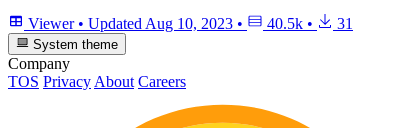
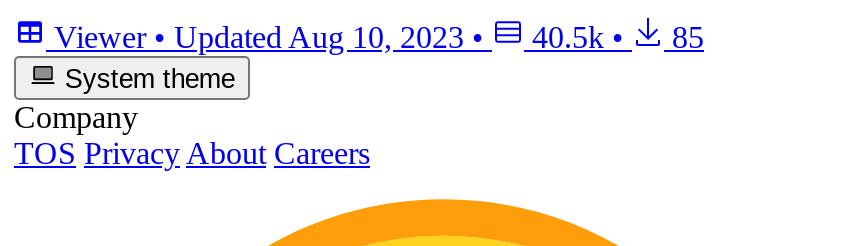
[24,15,353,32] Viewer • Updated Aug 10, 2023 • 40.5k • 31 -> [46,19,704,53] Viewer • Updated Aug 10, 2023 • 40.5k • 85

